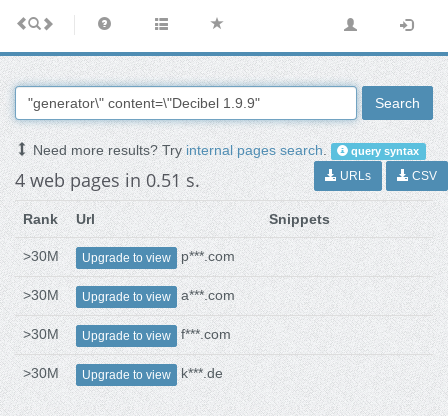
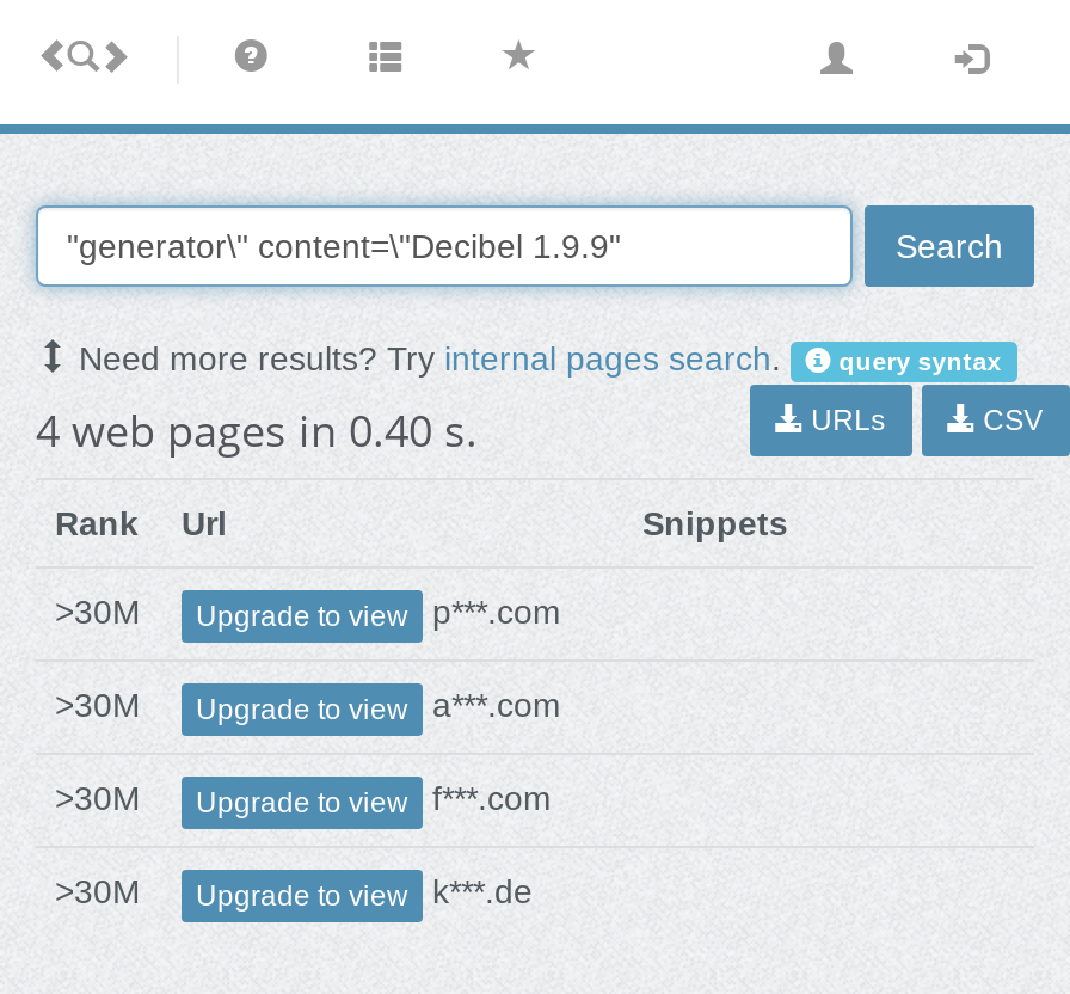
[15,168,200,192] 4 web pages in 0.51 s. -> [36,402,478,459] 4 web pages in 0.40 s.

